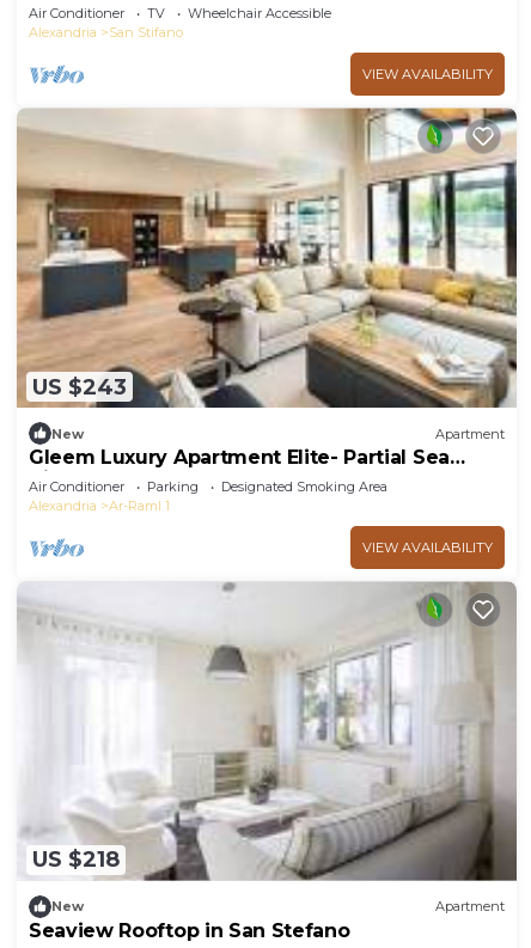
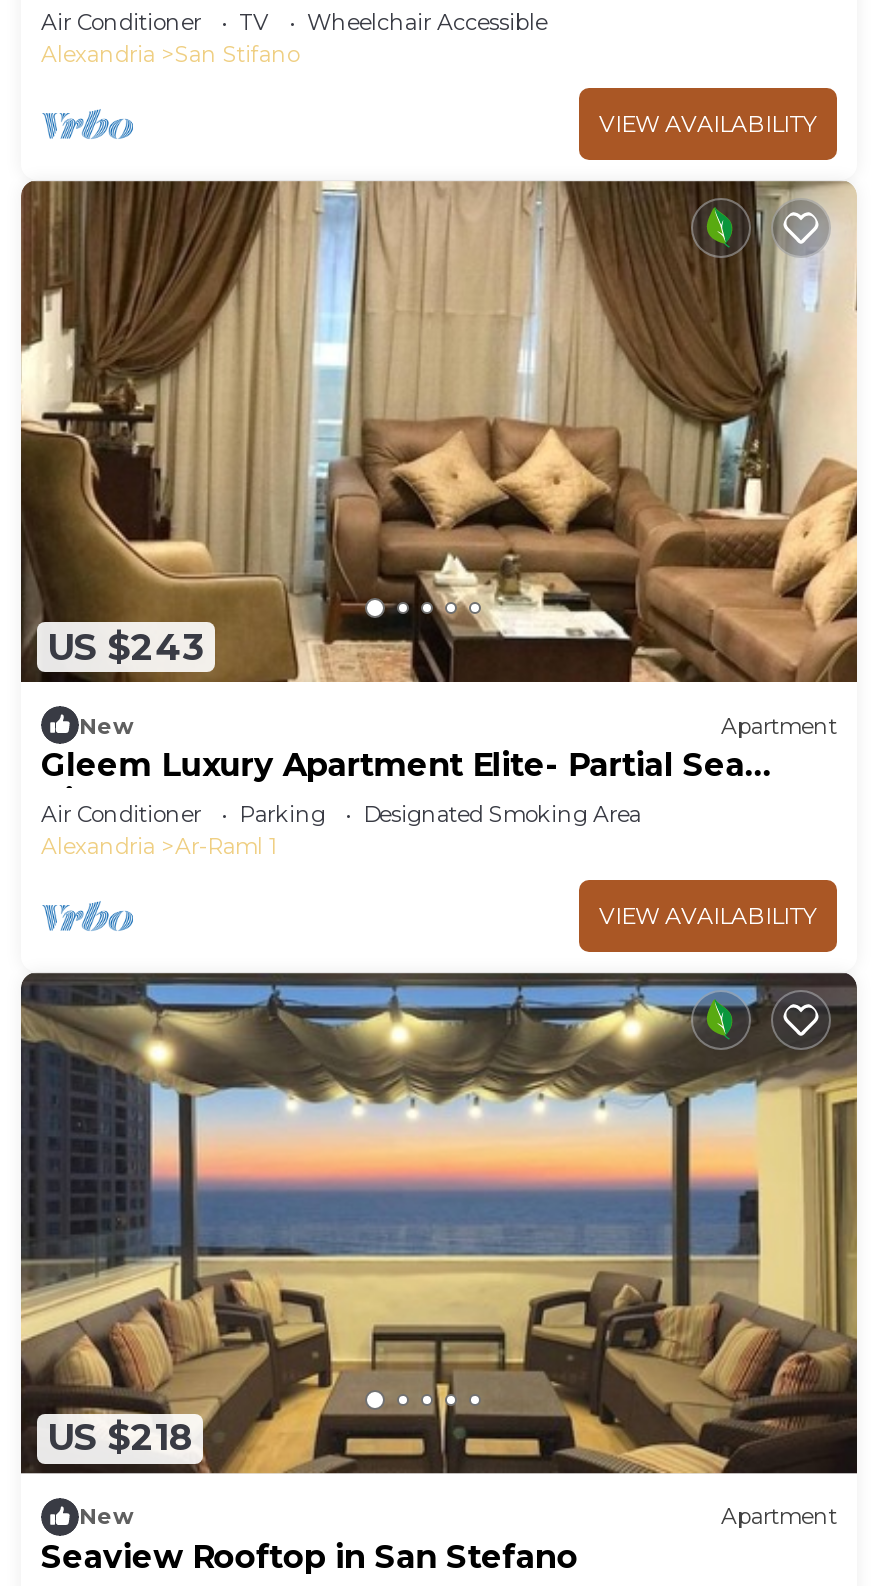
[16,108,518,409] [image] -> [19,178,859,684] [image]
[17,582,518,882] [image] -> [19,972,857,1476] [image]

